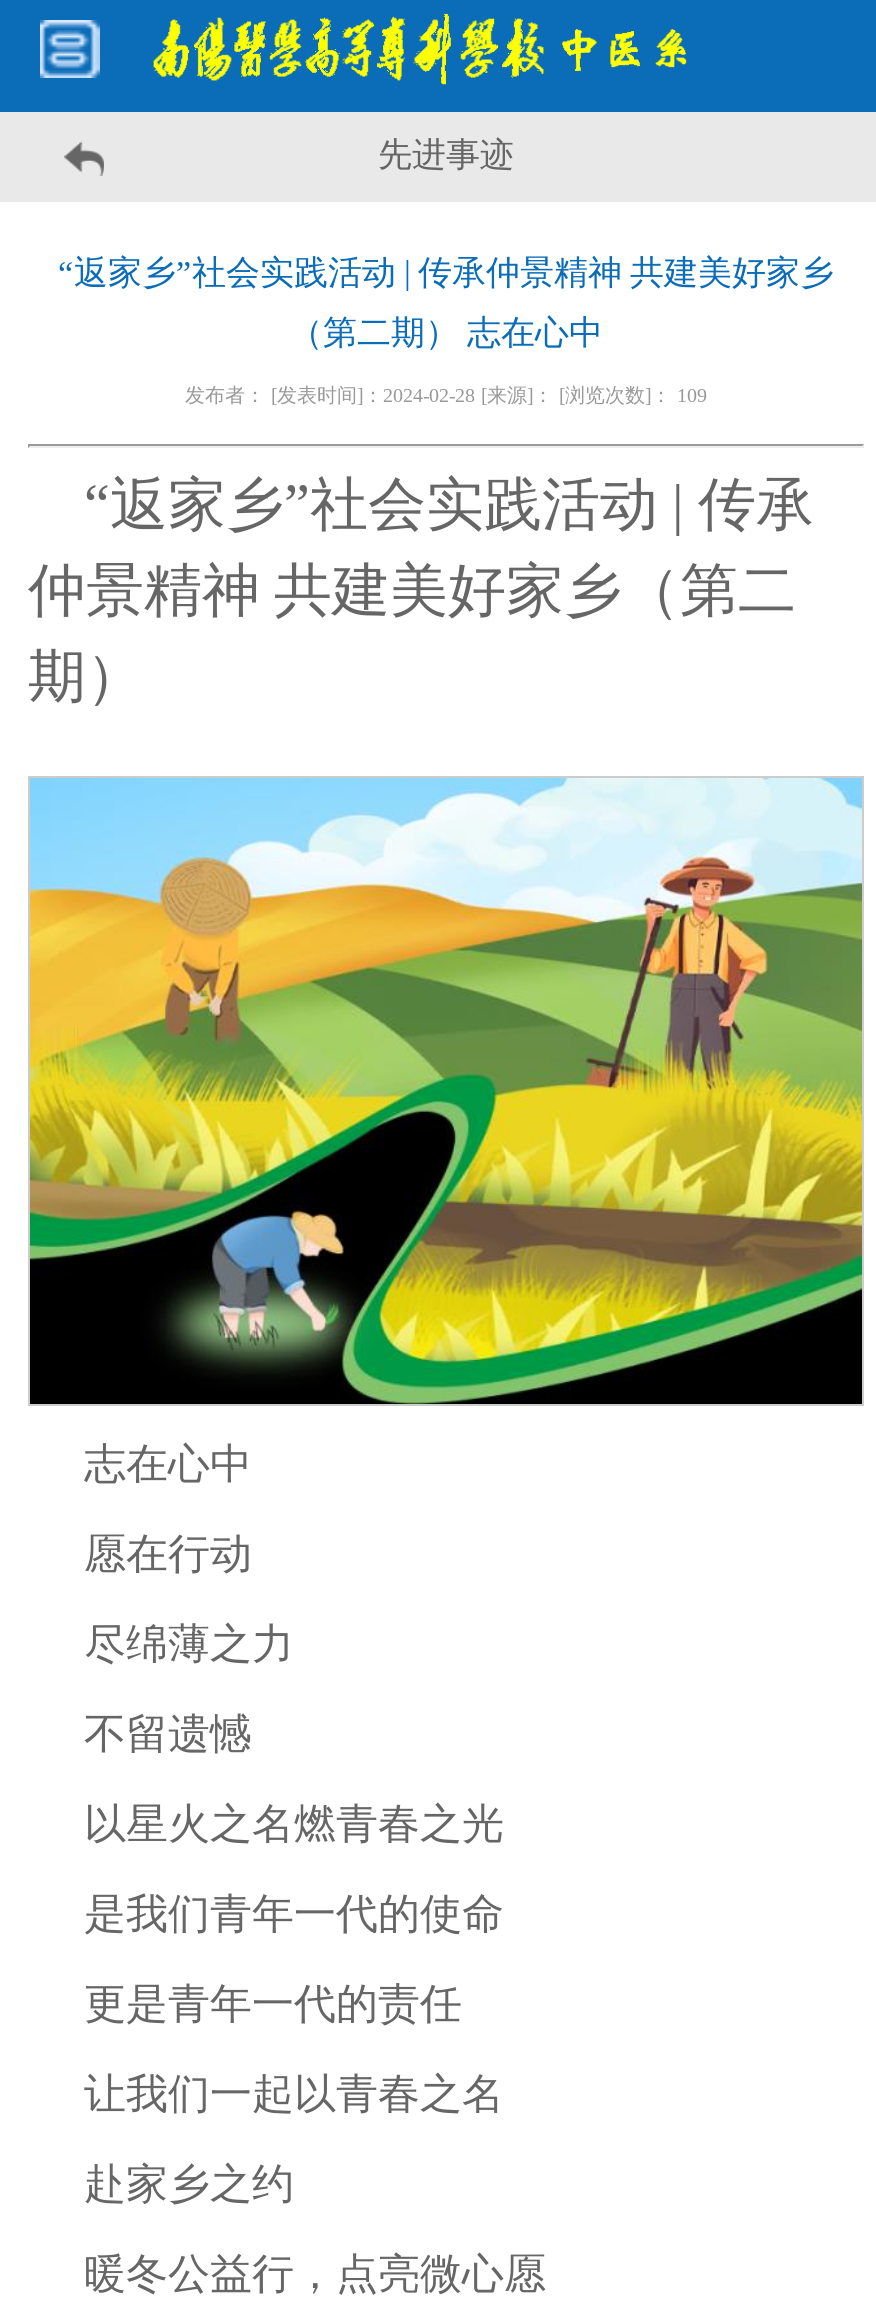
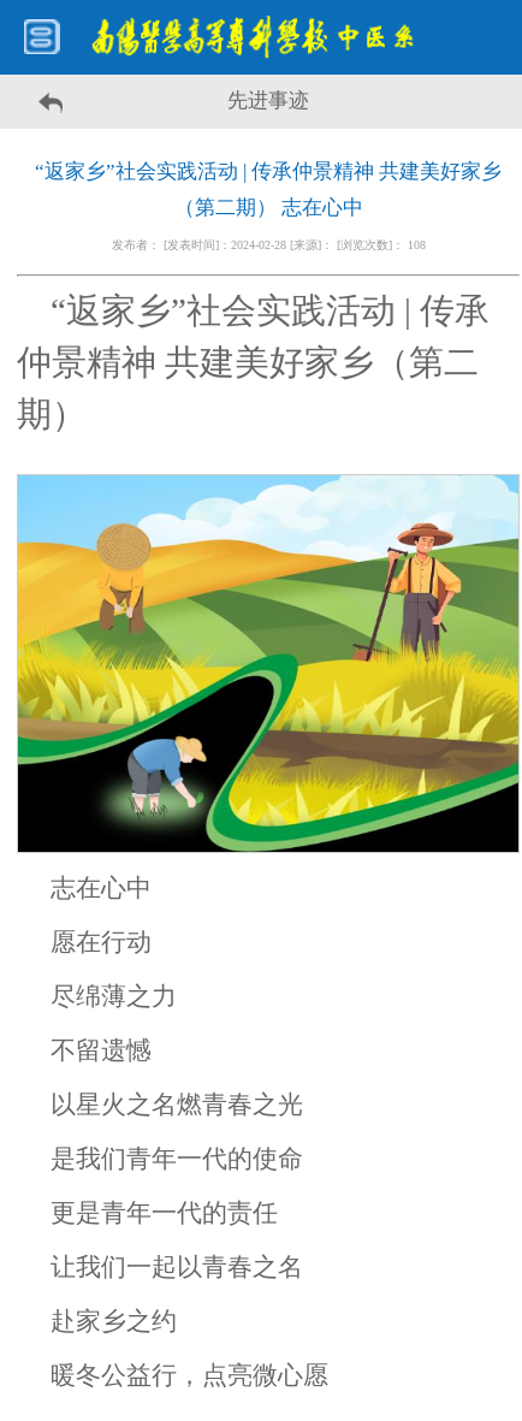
[185,385,707,407] 发布者： [发表时间]：2024-02-28 [来源]： [浏览次数]：109 -> [111,239,425,252] 发布者： [发表时间]：2024-02-28 [来源]： [浏览次数]：108

